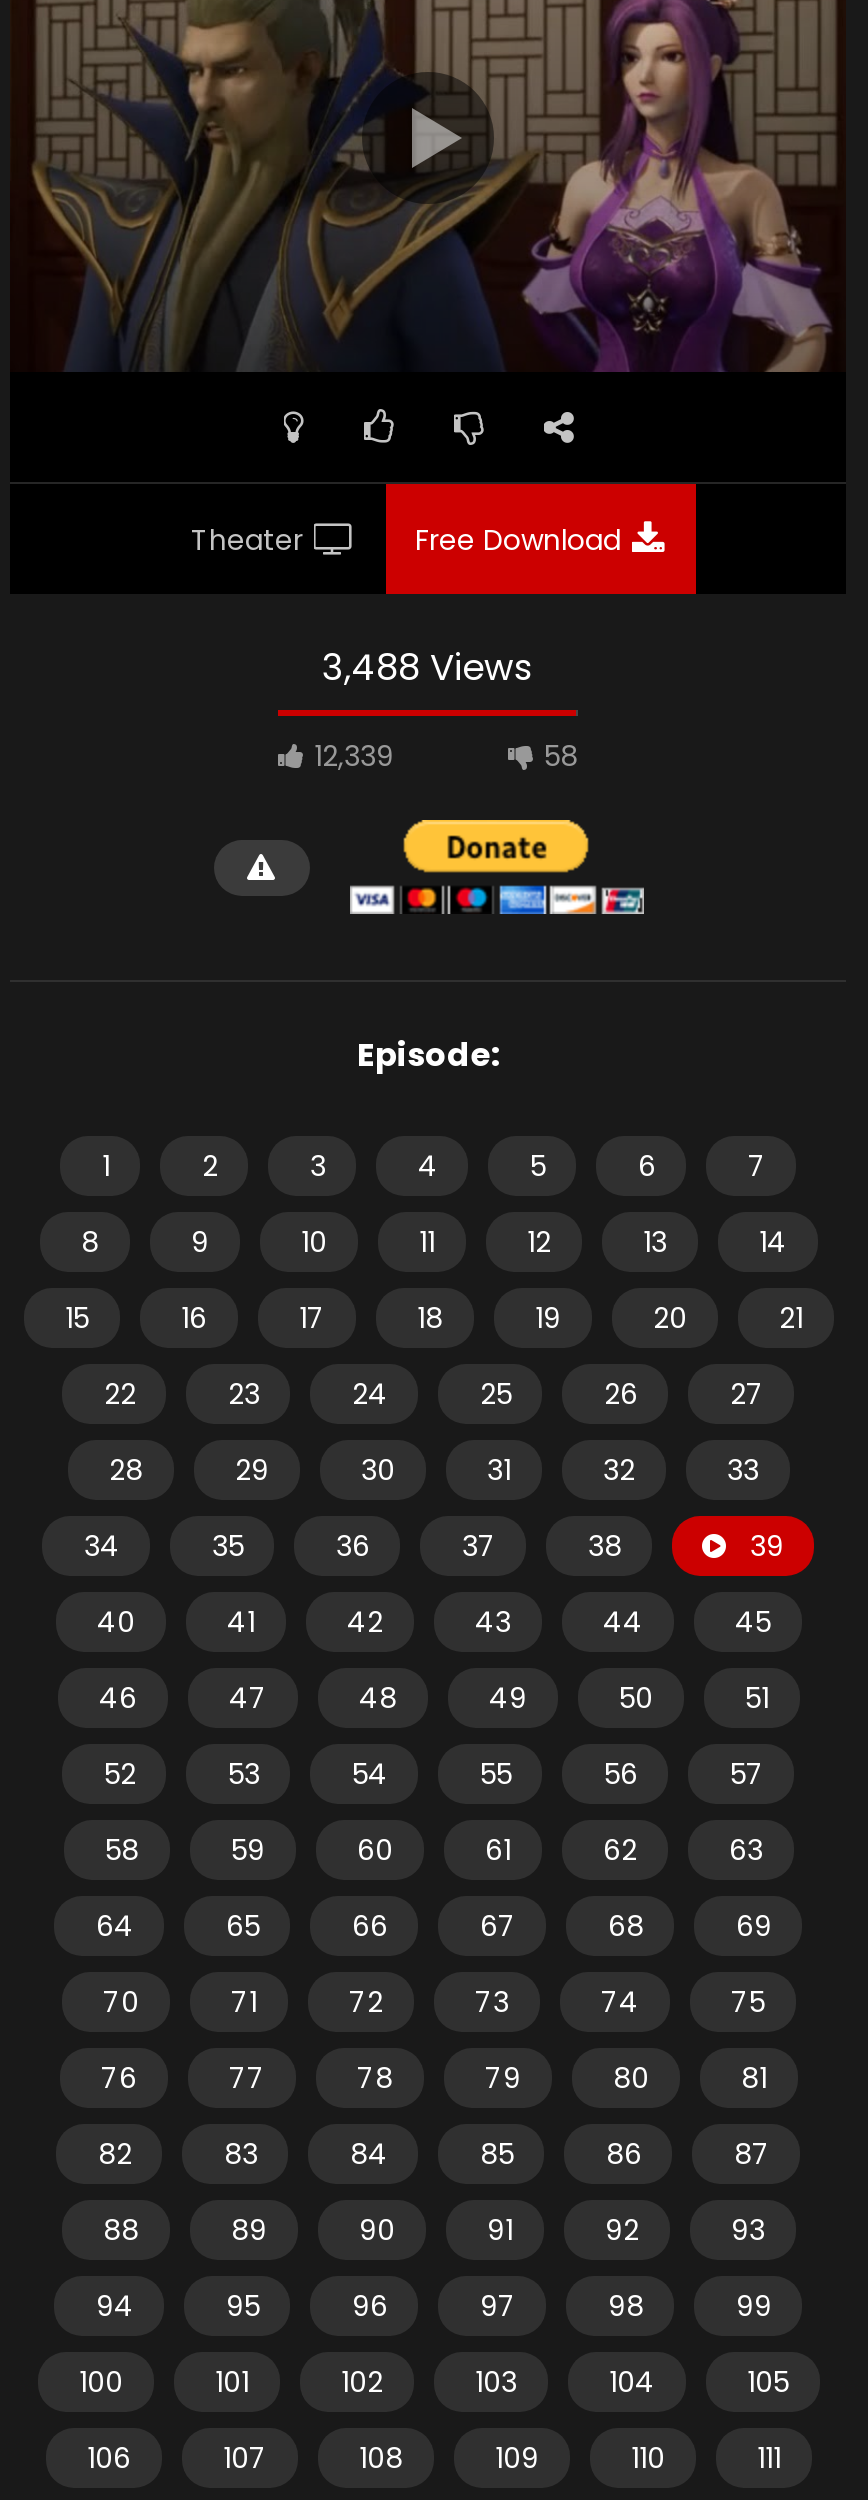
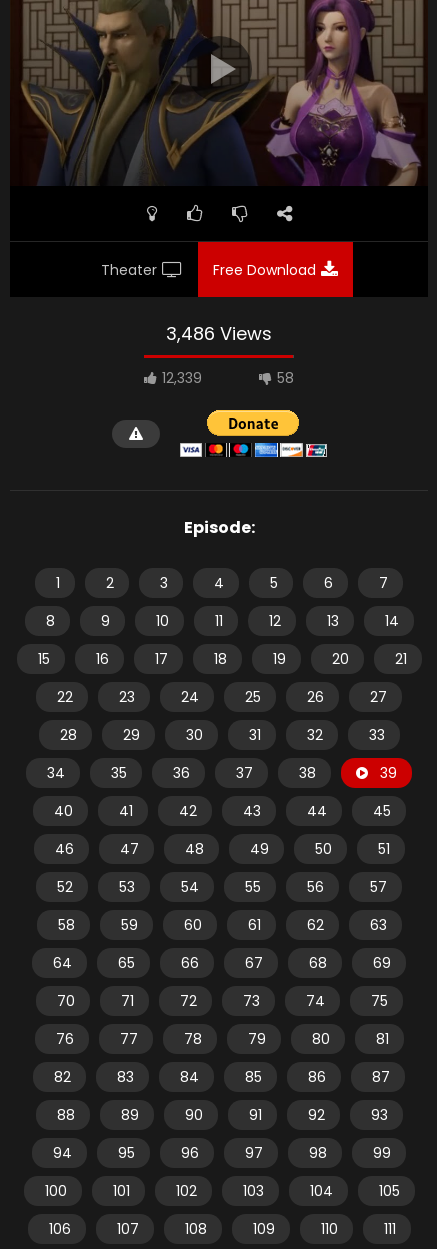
[322,642,534,692] 3,488 Views -> [166,321,272,346] 3,486 Views

